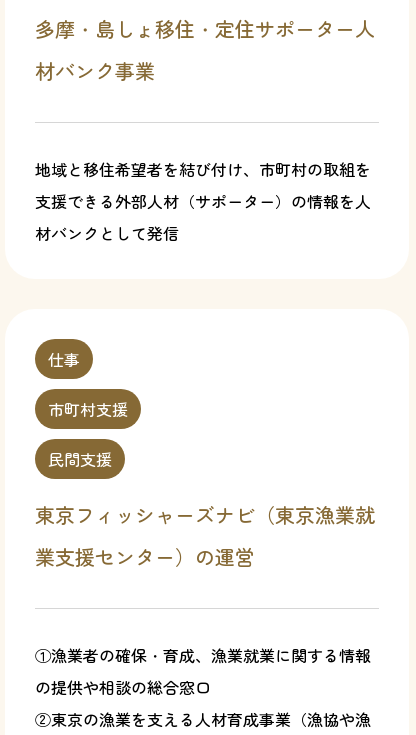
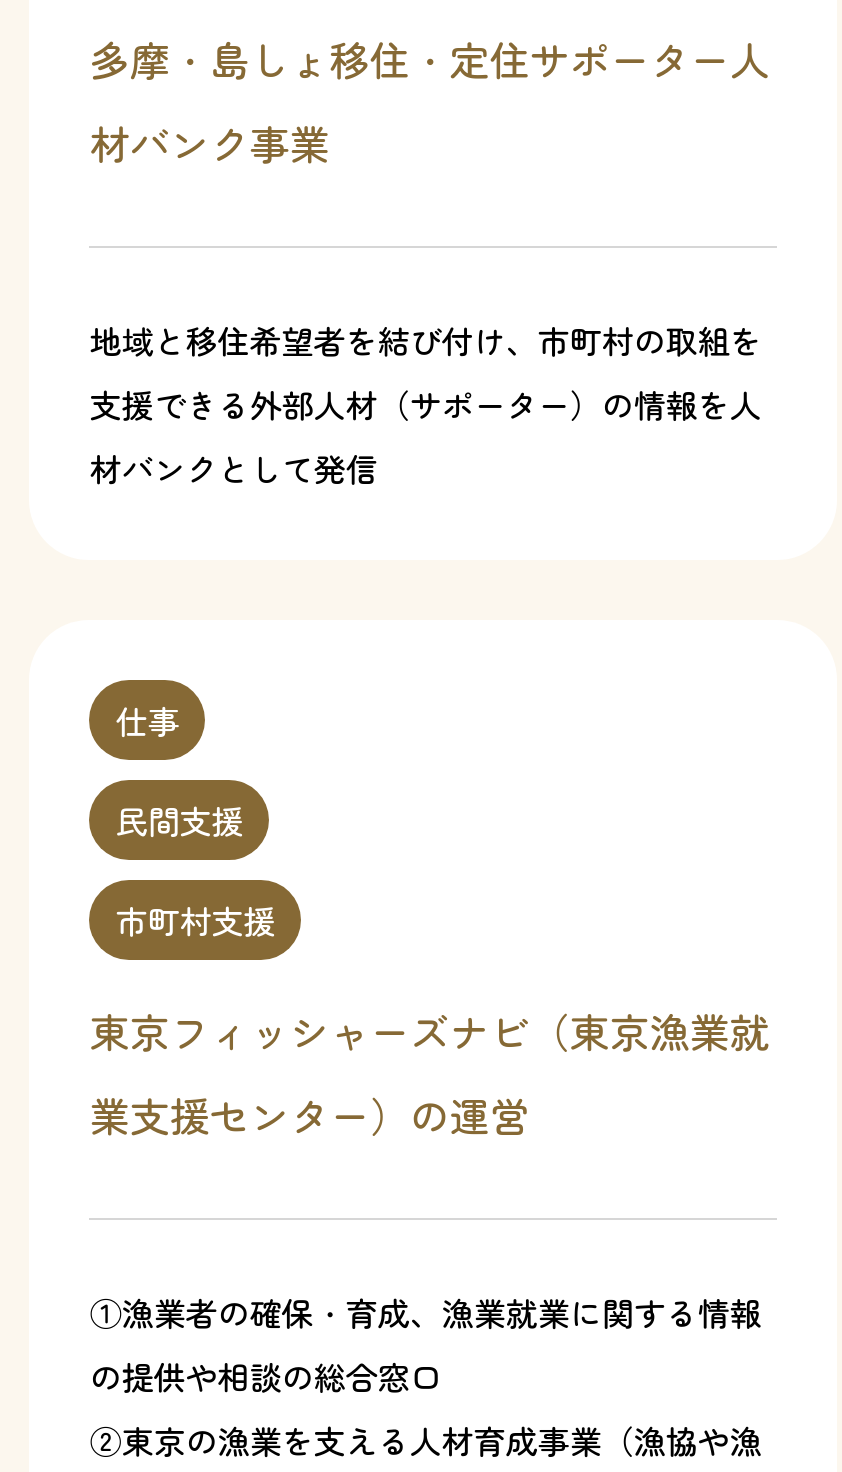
moved [48,397,128,421] -> [116,896,276,944]: 市町村支援
moved [48,447,112,471] -> [116,796,244,844]: 民間支援

